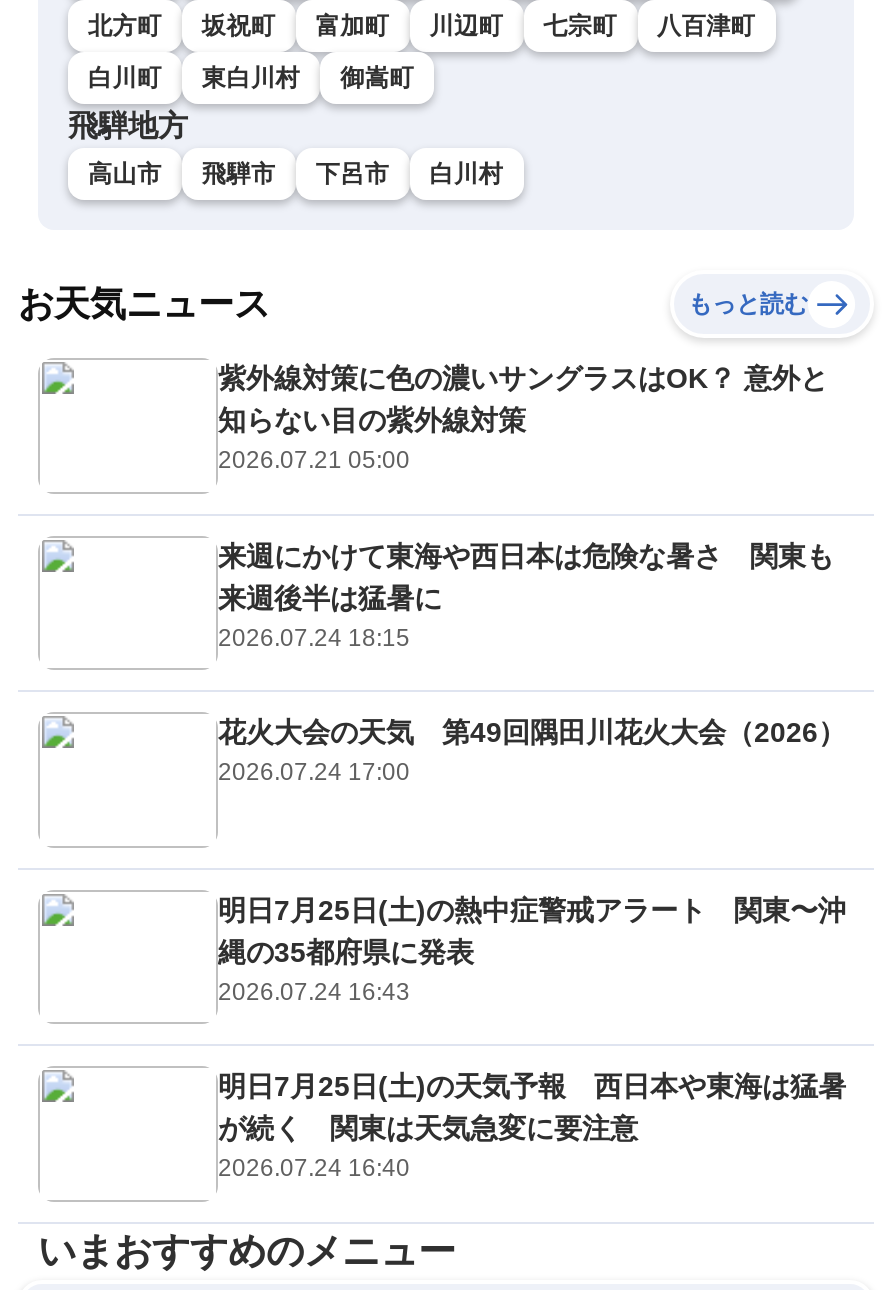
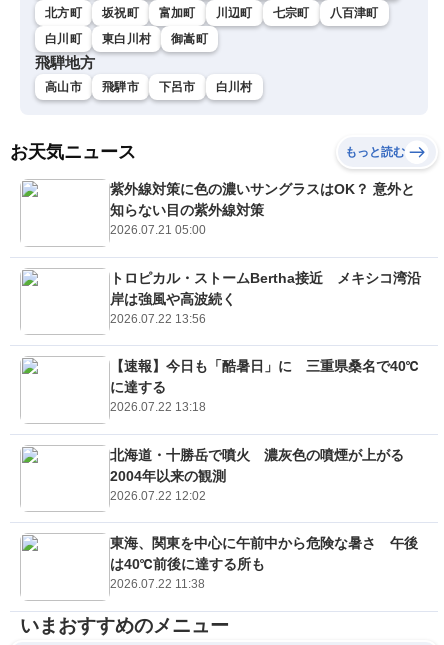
[218,539,834,651] 来週にかけて東海や西日本は危険な暑さ 関東も | 来週後半は猛暑に | 2026.07.24 18:15 -> [110,270,421,326] トロピカル・ストームBertha接近 メキシコ湾沿 | 岸は強風や高波続く | 2026.07.22 13:56
[218,716,846,786] 花火大会の天気 第49回隅田川花火大会（2026） | 2026.07.24 17:00 -> [110,358,419,414] 【速報】今日も「酷暑日」に 三重県桑名で40℃ | に達する | 2026.07.22 13:18
[218,893,846,1005] 明日7月25日(土)の熱中症警戒アラート 関東〜沖 | 縄の35都府県に発表 | 2026.07.24 16:43 -> [110,447,418,503] 北海道・十勝岳で噴火 濃灰色の噴煙が上がる | 2004年以来の観測 | 2026.07.22 12:02
[218,1070,846,1182] 明日7月25日(土)の天気予報 西日本や東海は猛暑 | が続く 関東は天気急変に要注意 | 2026.07.24 16:40 -> [110,535,418,591] 東海、関東を中心に午前中から危険な暑さ 午後 | は40℃前後に達する所も | 2026.07.22 11:38

